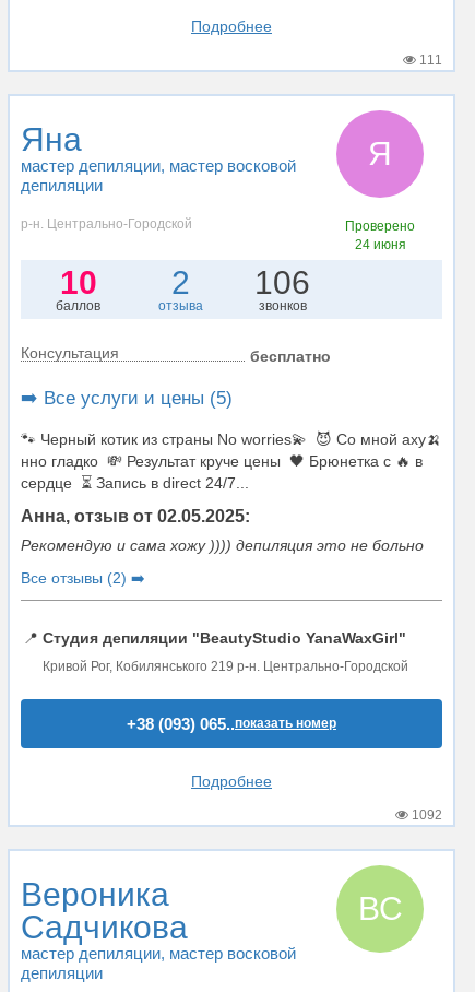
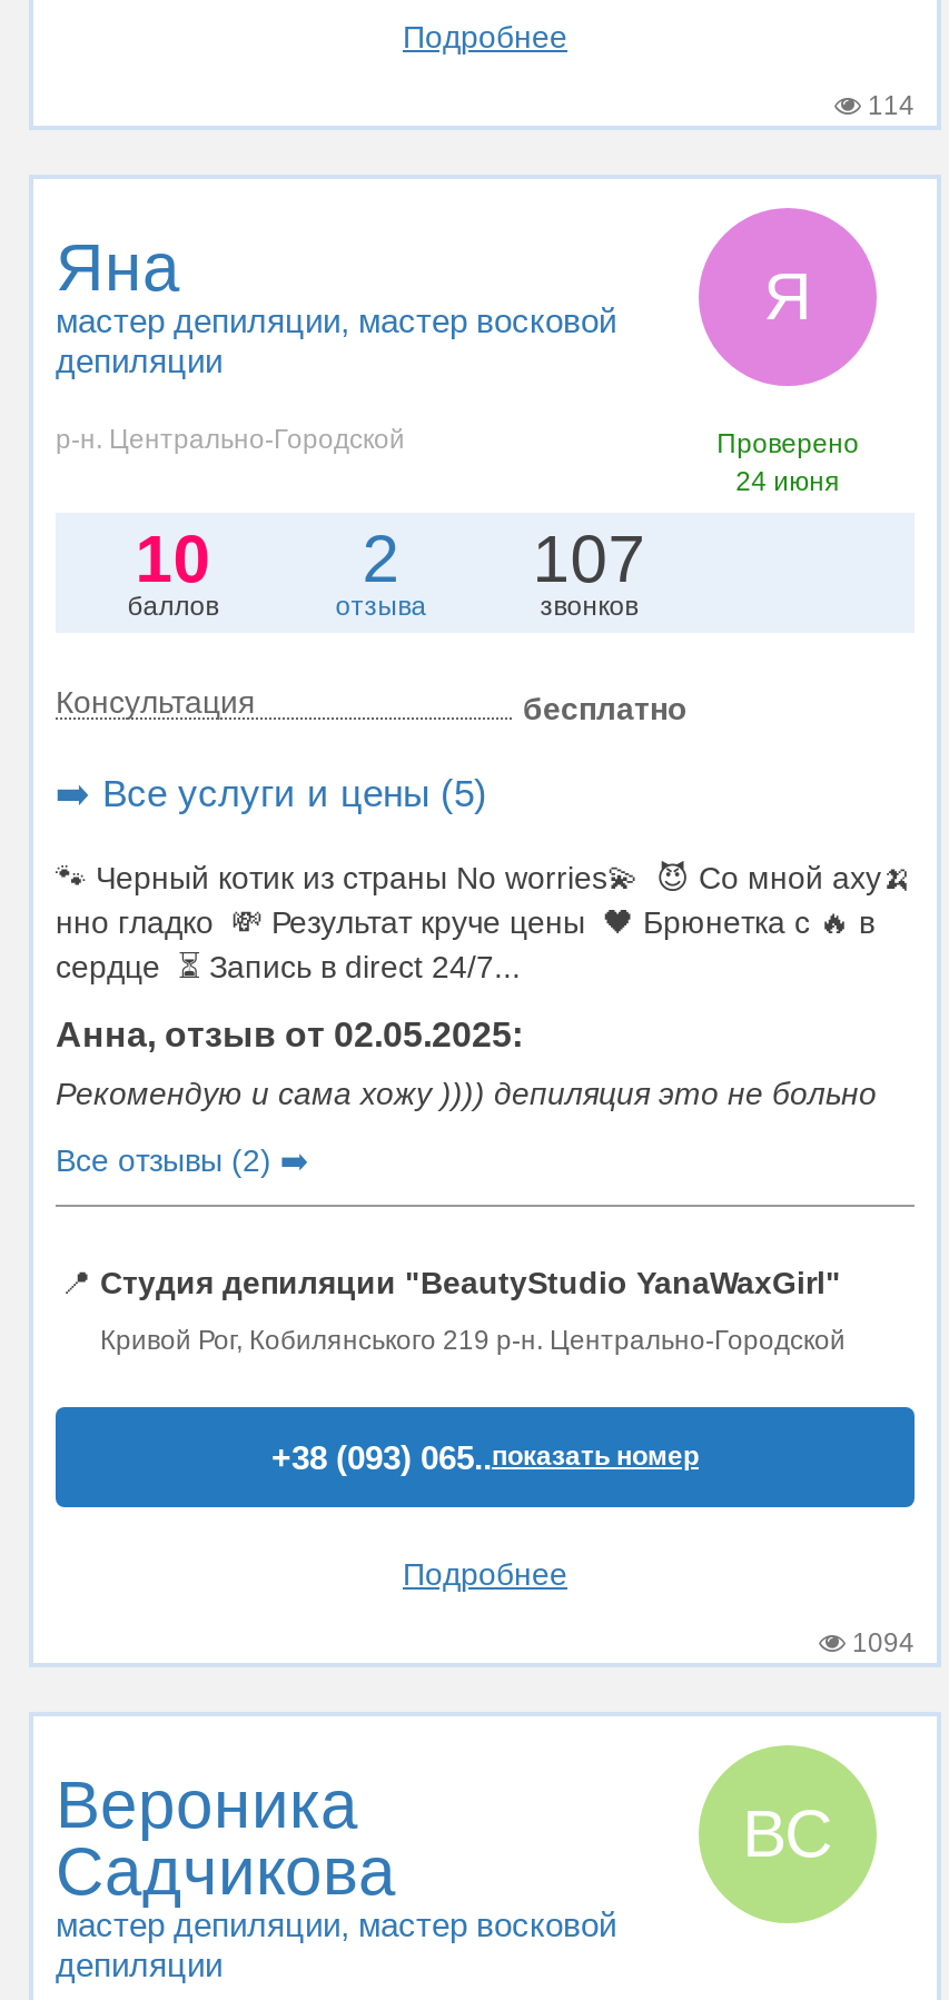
[416,52,442,68] 111 -> [861,90,915,121] 114
[171,264,310,300] 2 106 -> [362,522,646,595] 2 107
[408,807,442,823] 1092 -> [846,1627,915,1659] 1094

